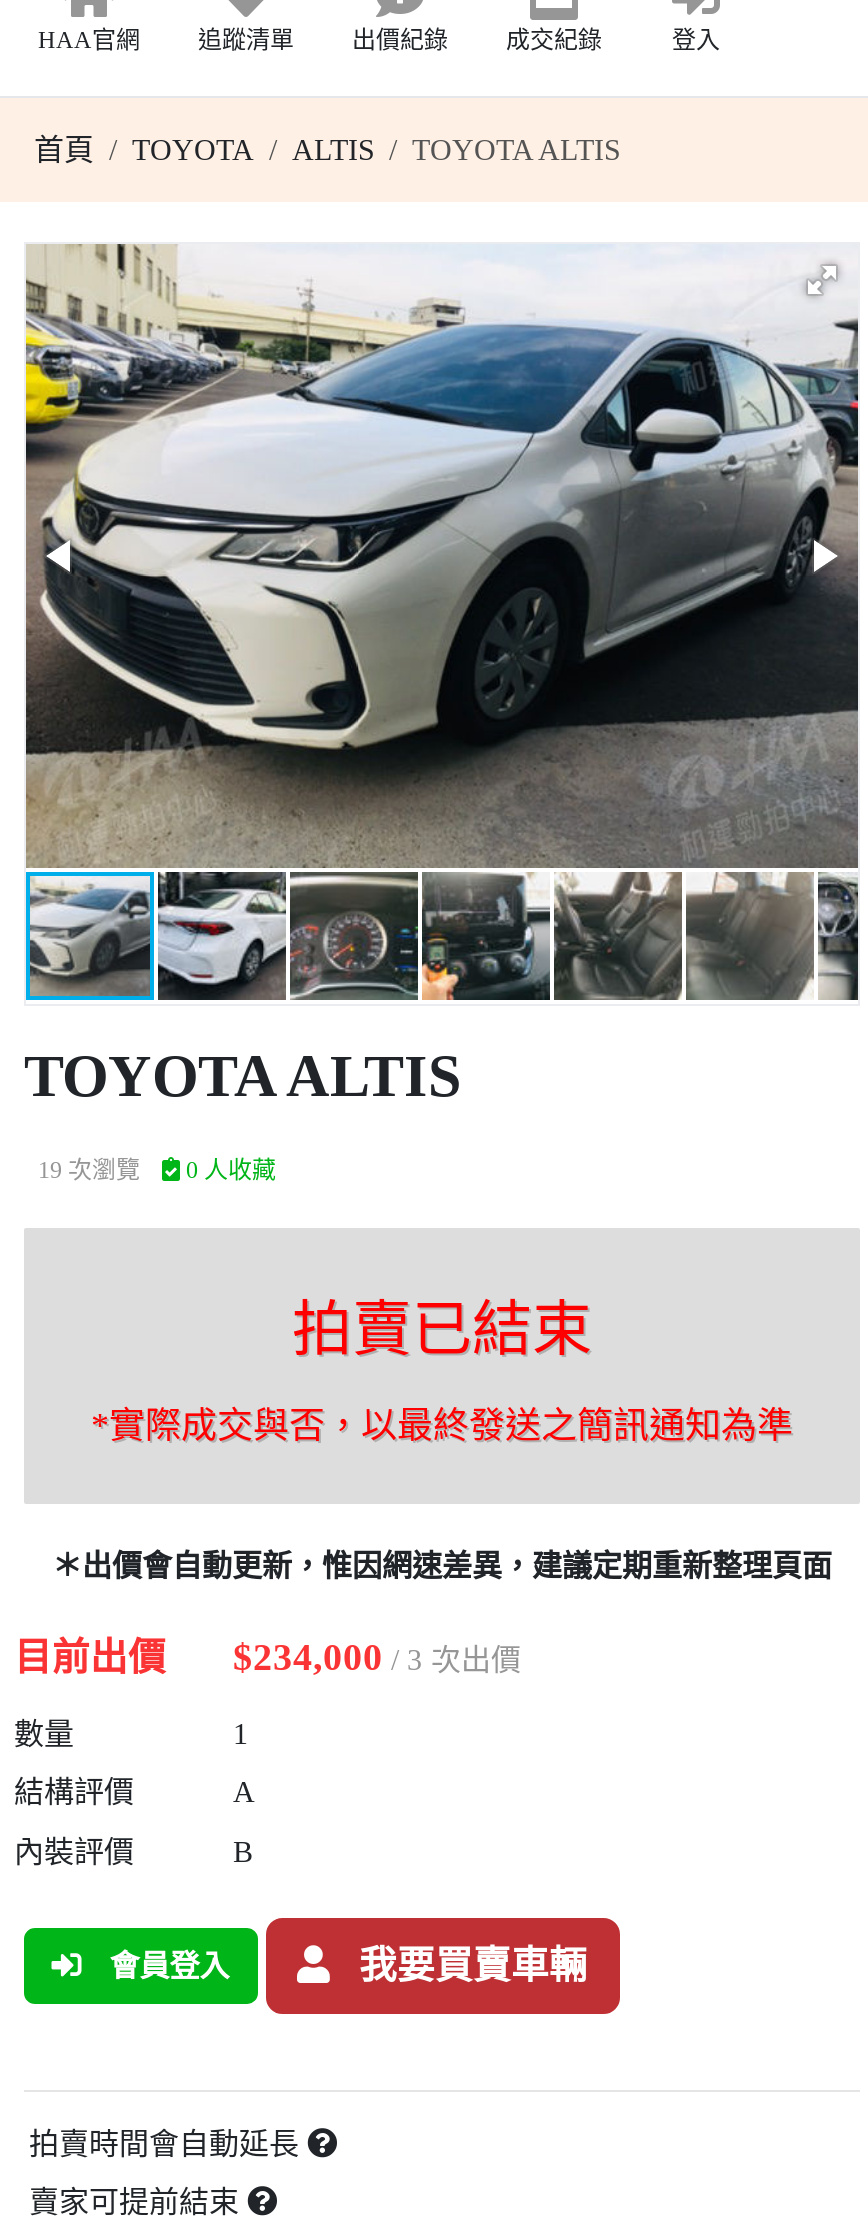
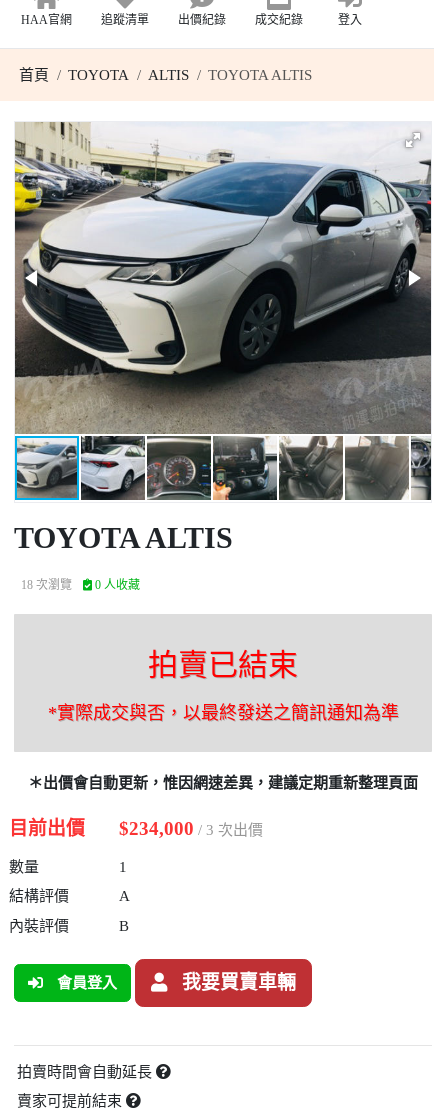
[38,1155,140,1183] 19 次瀏覽 -> [21,578,72,592] 18 次瀏覽

